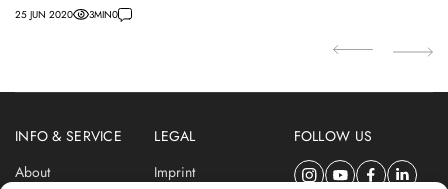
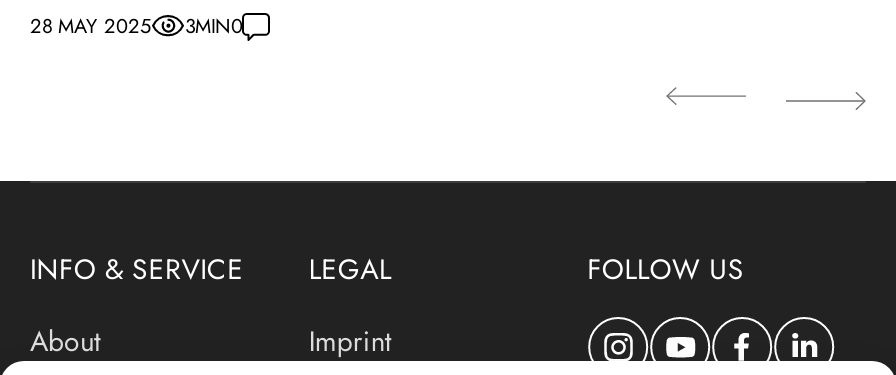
[15,7,73,22] 25 JUN 2020 -> [30,11,152,41] 28 MAY 2025

